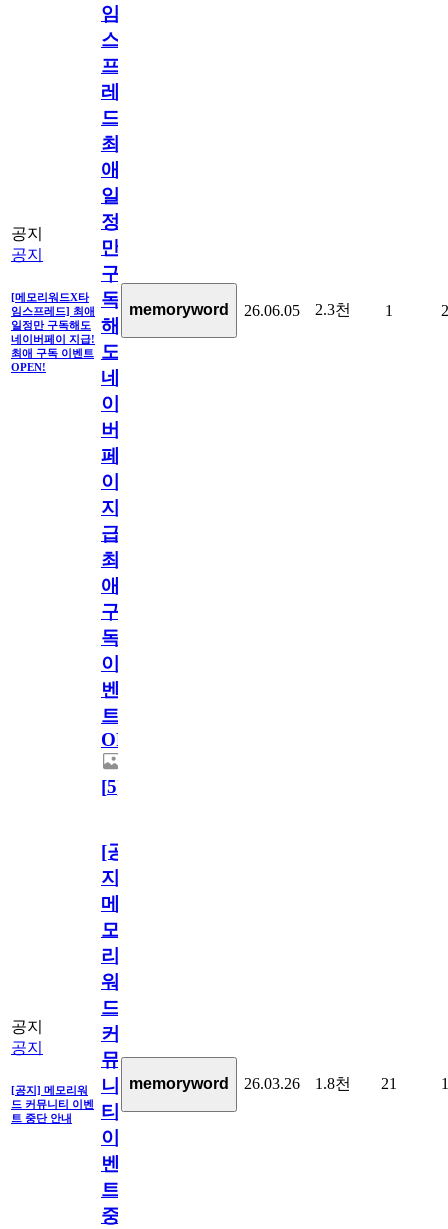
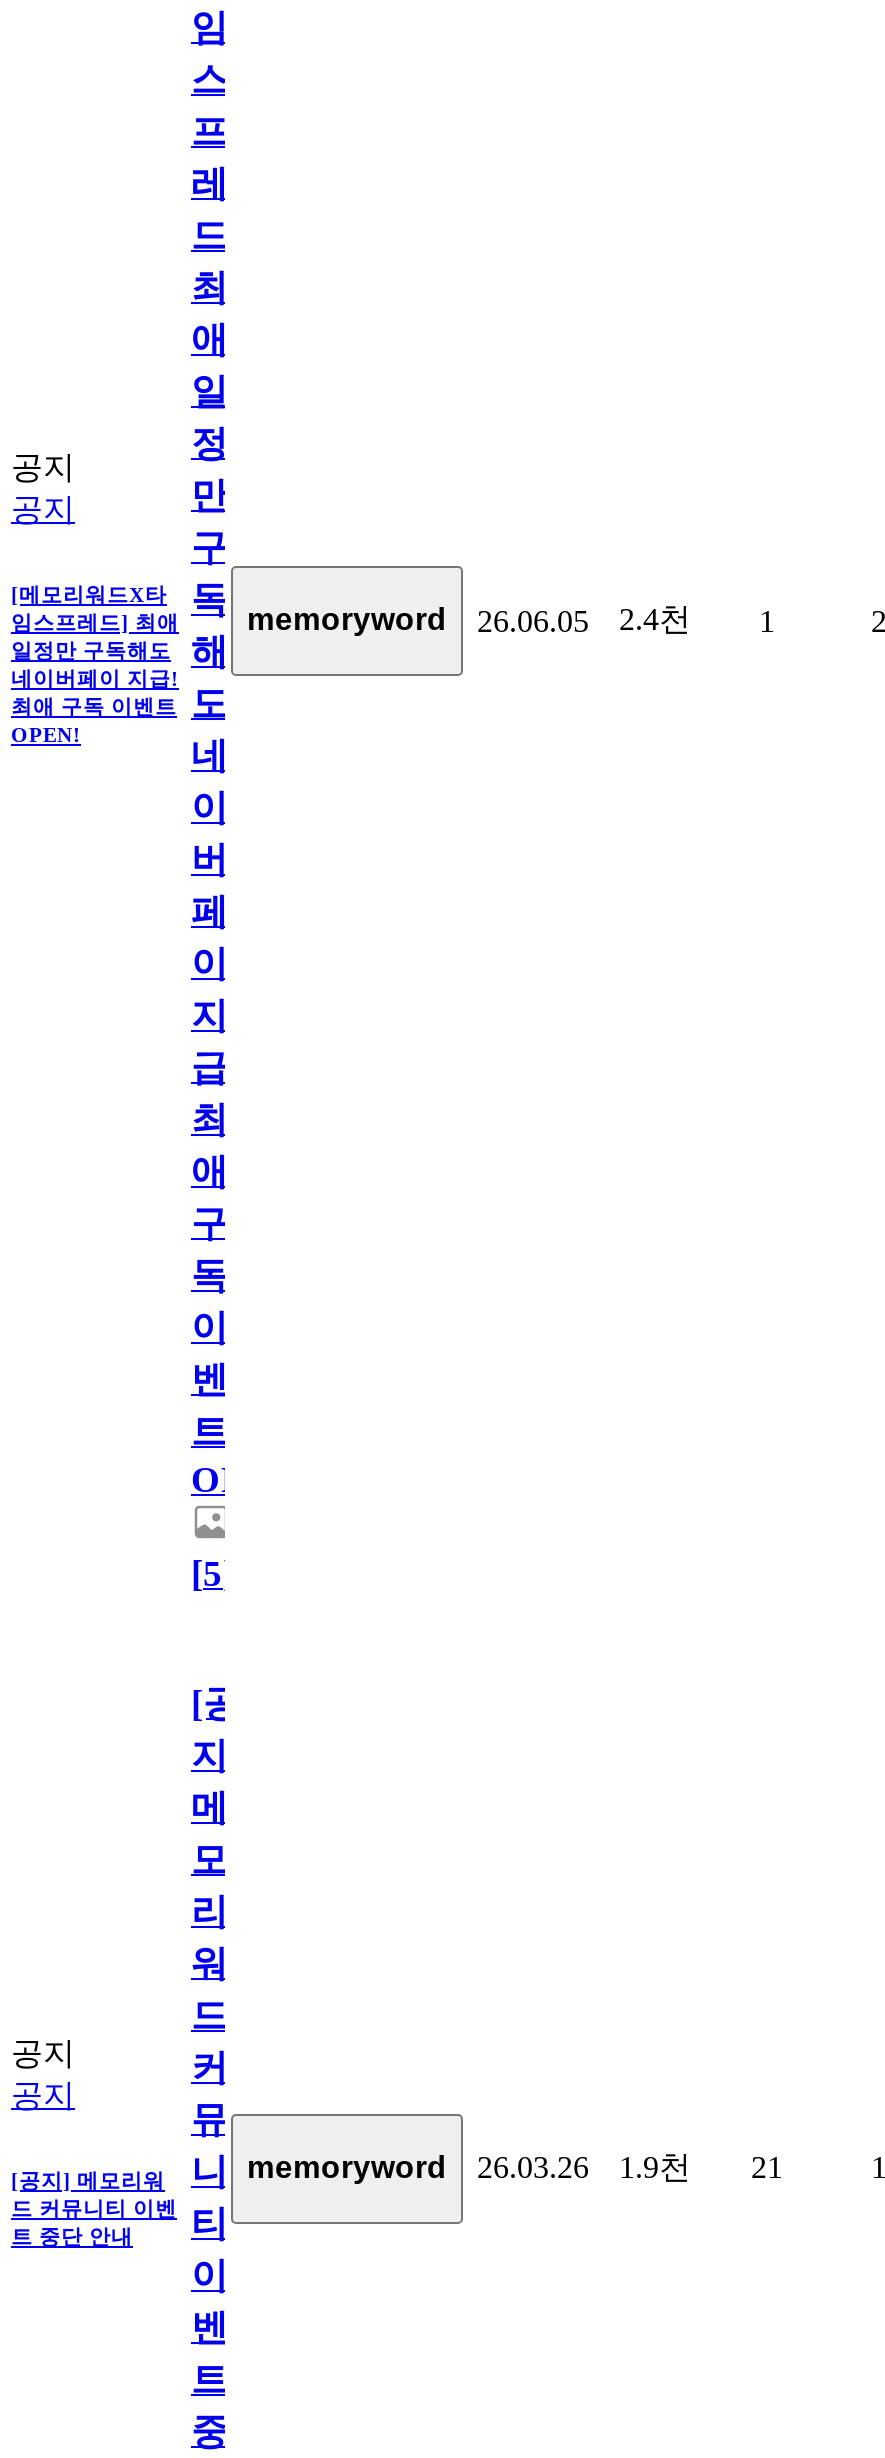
[11,289,393,319] [메모리워드X타 독 memoryword 26.06.05 2.3천 1 -> [11,579,775,637] [메모리워드X타 독 memoryword 26.06.05 2.4천 1
[315,1075,351,1092] 1.8천 -> [619,2149,691,2183] 1.9천

